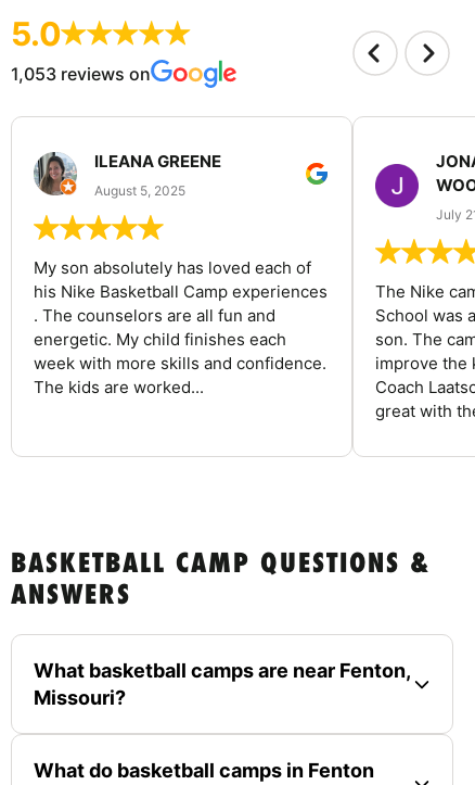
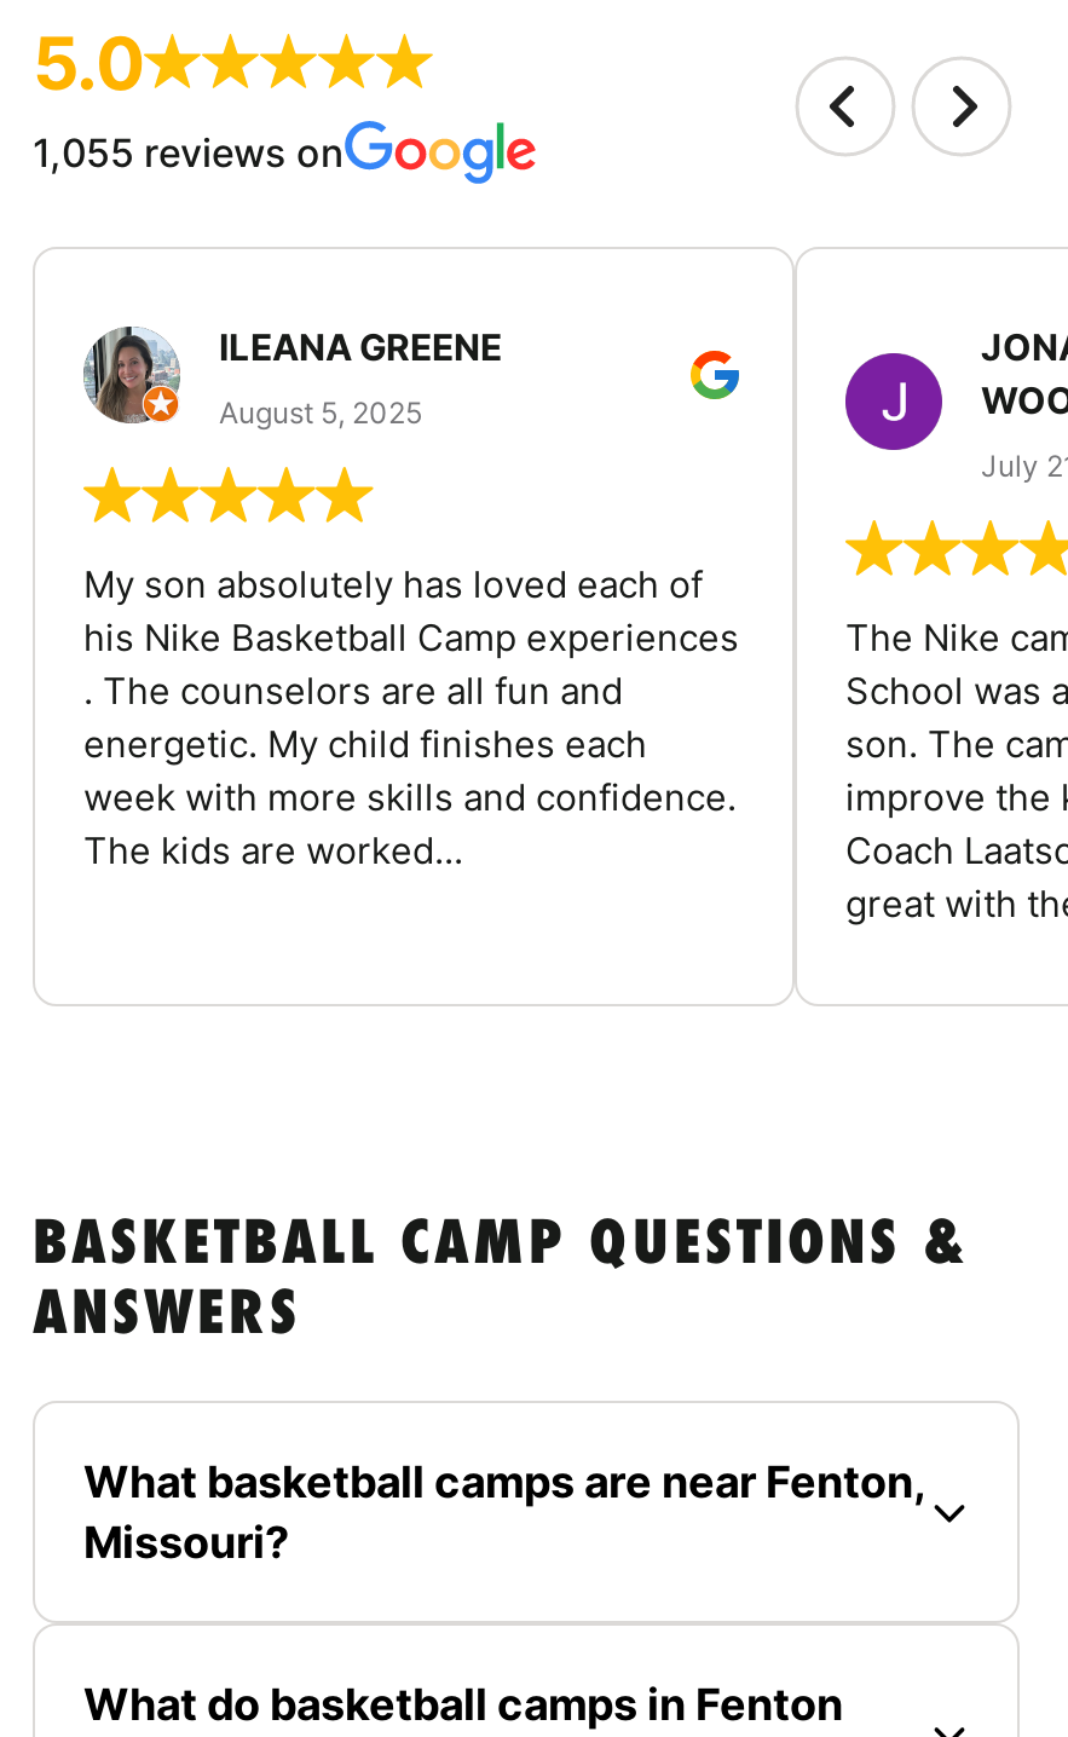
[11,63,151,84] 1,053 reviews on -> [33,128,345,176] 1,055 reviews on

